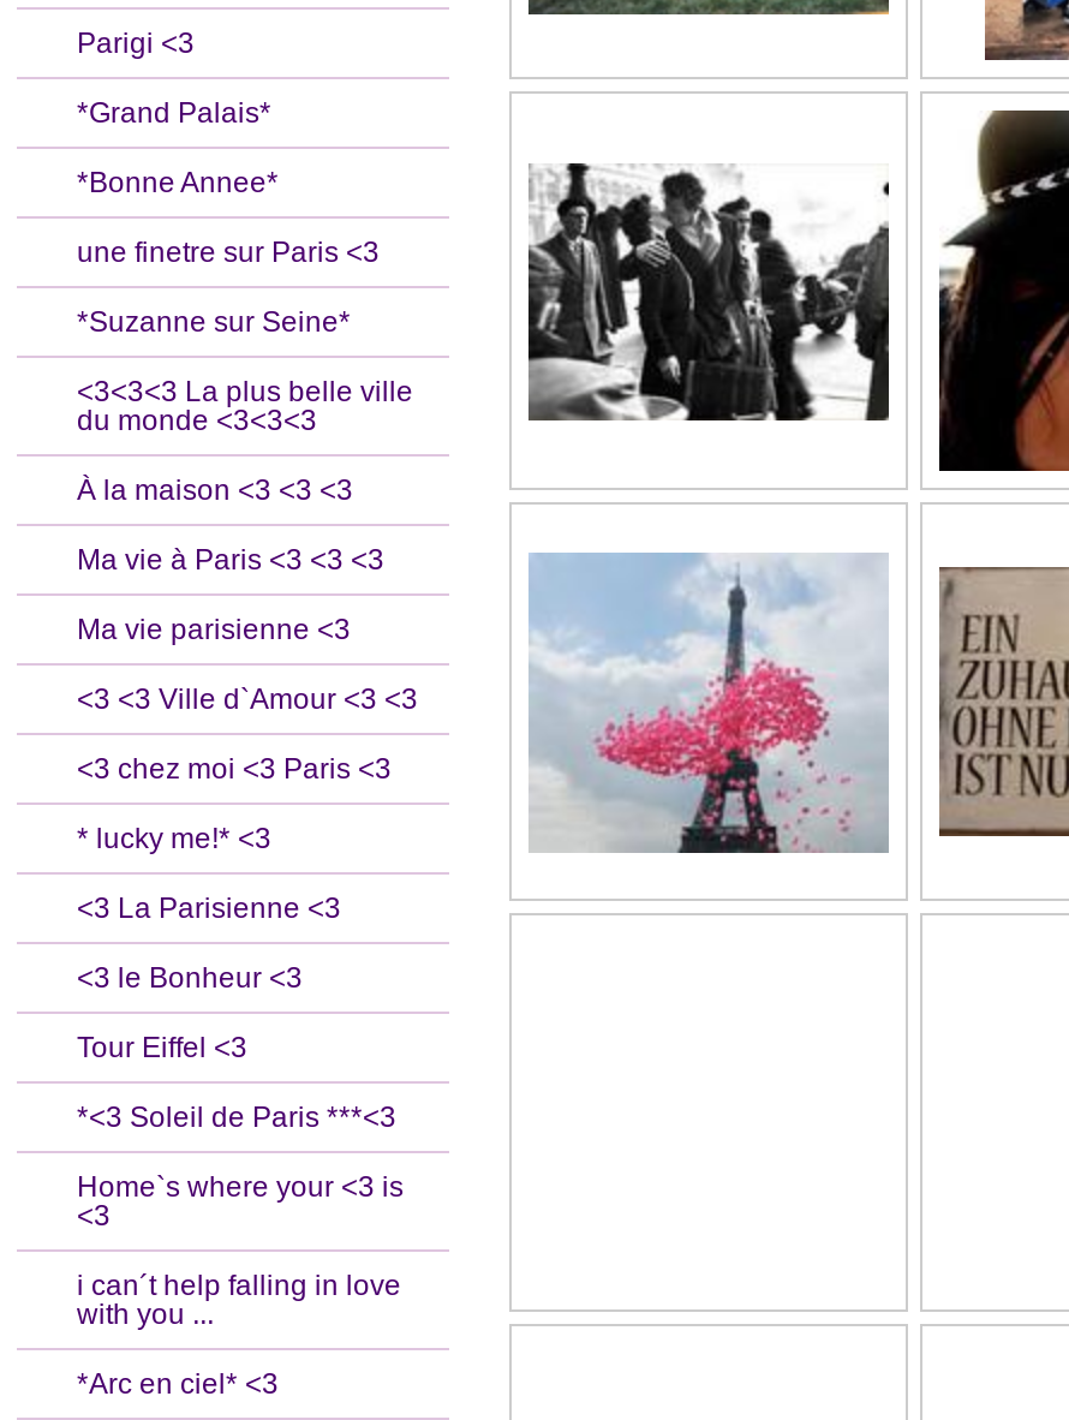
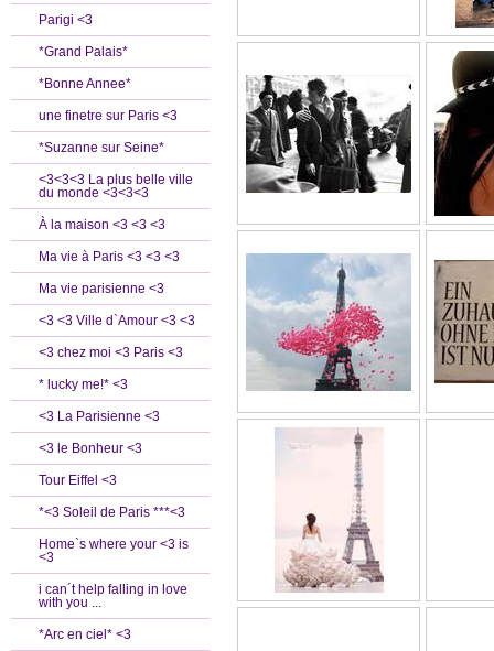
none -> [275,427,385,593] [image]

